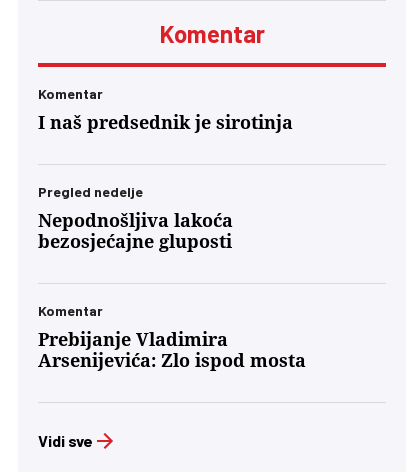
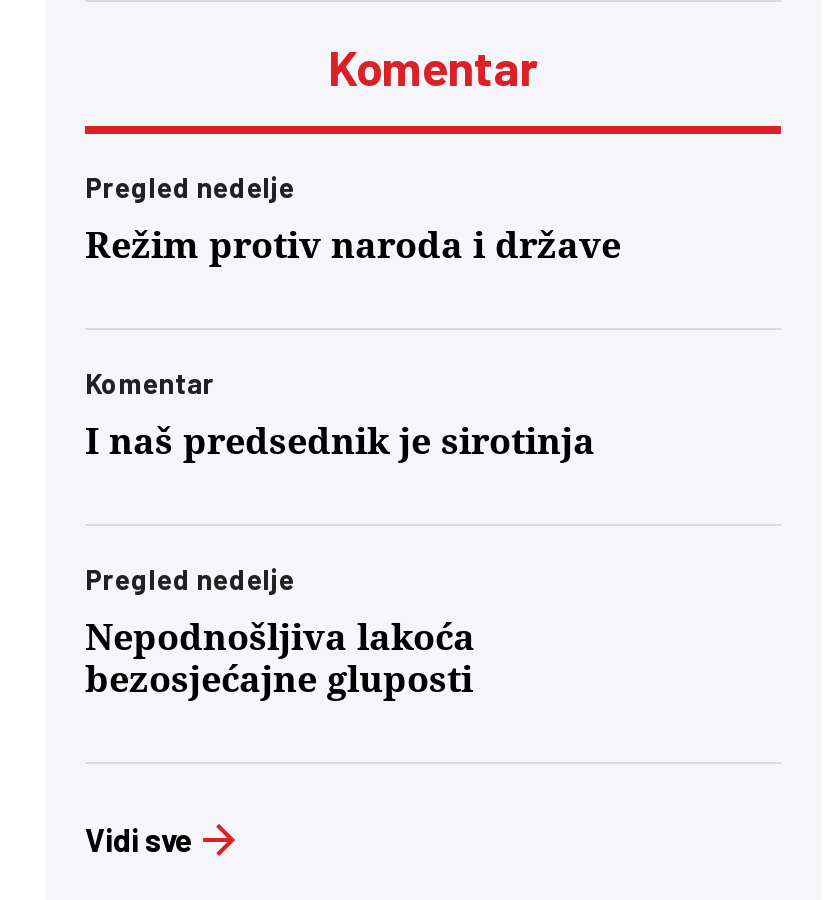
none -> [85,169,621,265] Pregled nedelje | Režim protiv naroda i države
moved [38,85,293,252] -> [85,365,595,699]: Komentar | I naš predsednik je sirotinja | Pregled nedelje | Nepodnošljiva lakoća | bezosjećajne gluposti
[38,302,306,371] Komentar | Prebijanje Vladimira | Arsenijevića: Zlo ispod mosta -> none

